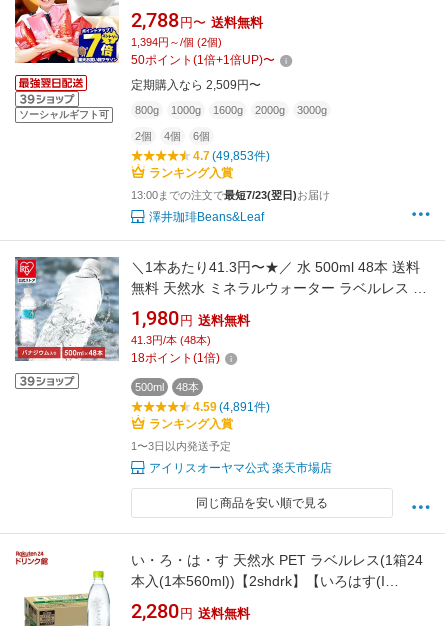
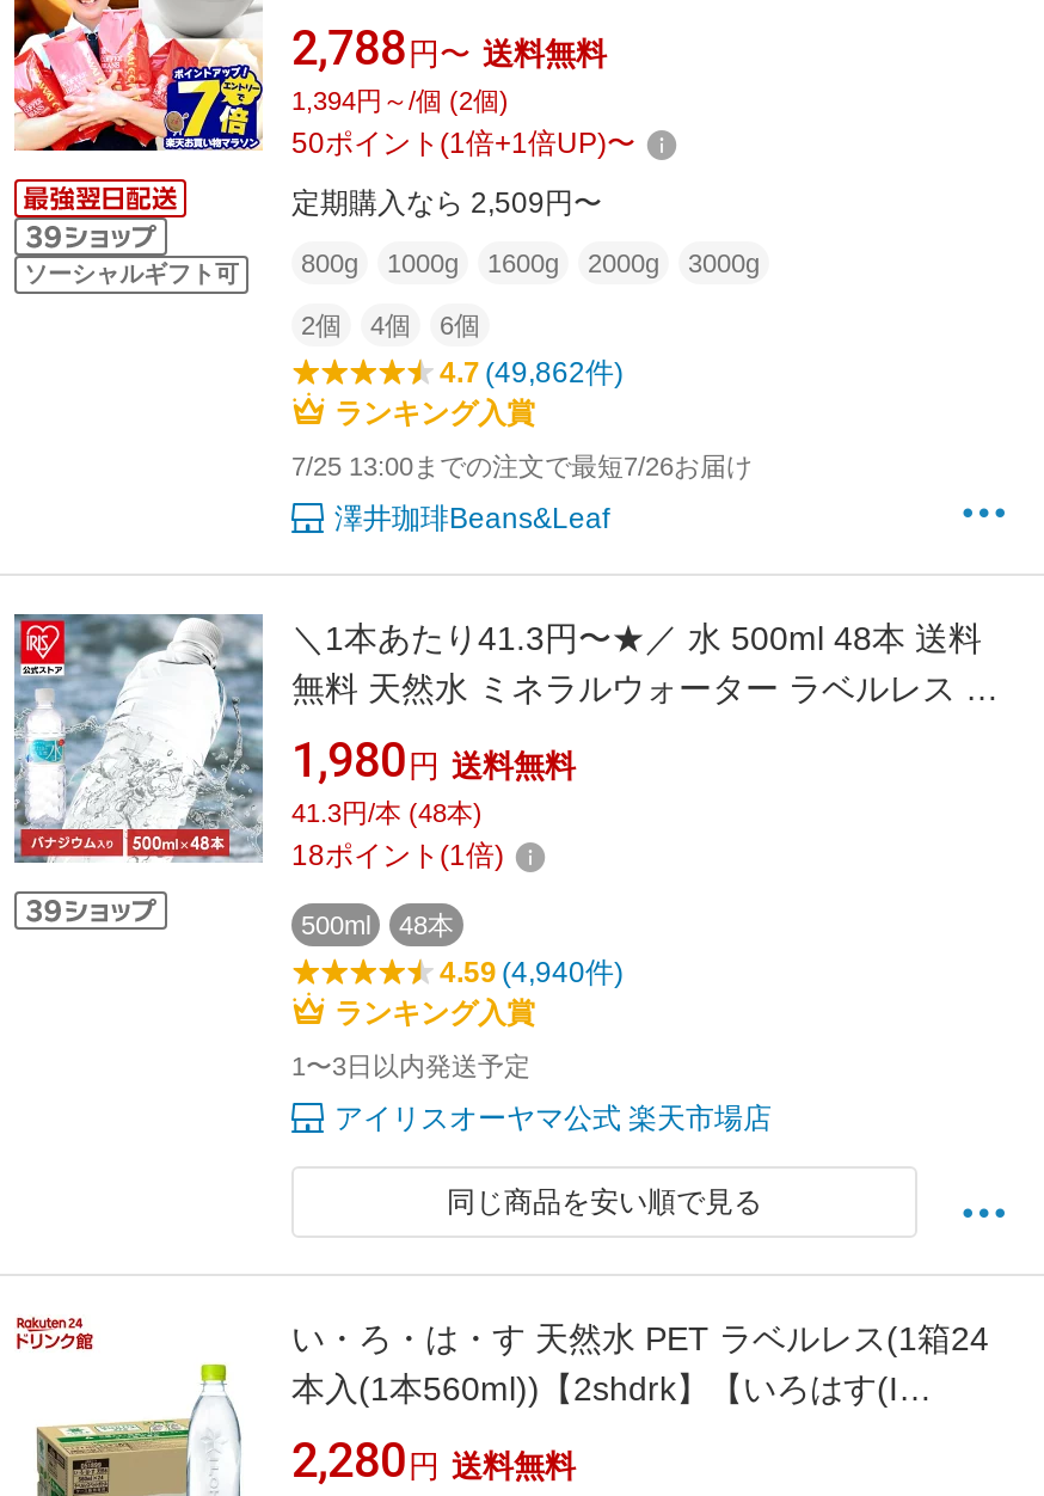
[193,149,270,163] 4.7 (49,853件) -> [440,356,624,389] 4.7 (49,862件)
[131,189,330,201] 13:00までの注文で最短7/23(翌日)お届け -> [291,451,753,480] 7/25 13:00までの注文で最短7/26お届け
[193,400,270,414] 4.59 (4,891件) -> [440,956,624,989] 4.59 (4,940件)

